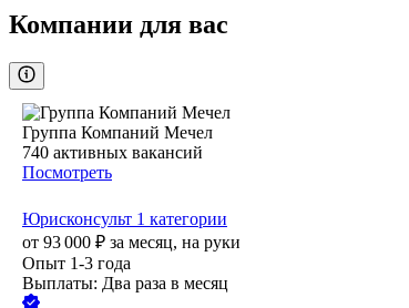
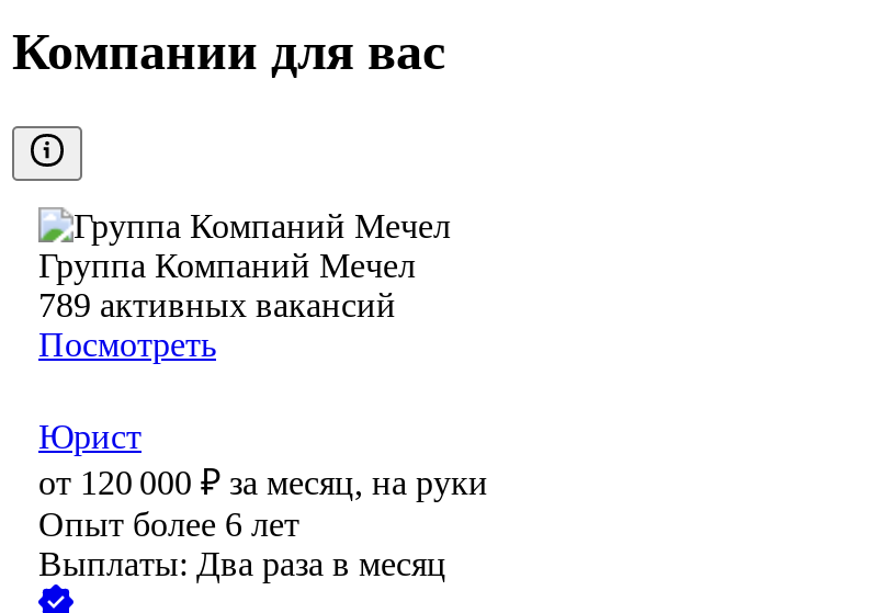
[22,143,203,162] 740 активных вакансий -> [38,287,396,324] 789 активных вакансий
[22,210,241,273] Юрисконсульт 1 категории | от 93 000 ₽ за месяц, на руки | Опыт 1-3 года -> [38,418,488,543] Юрист | от 120 000 ₽ за месяц, на руки | Опыт более 6 лет

